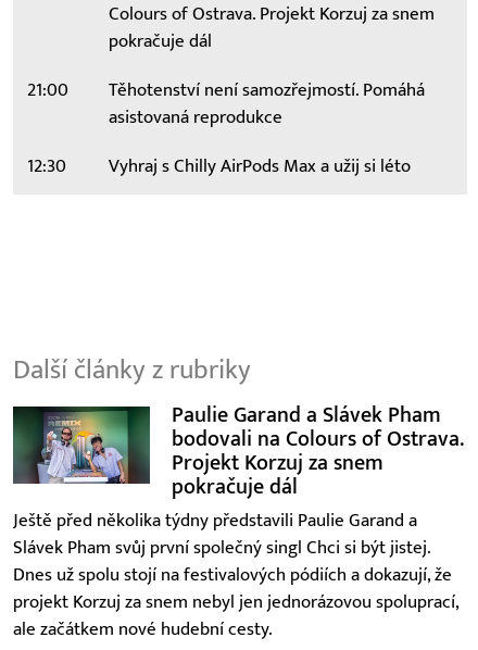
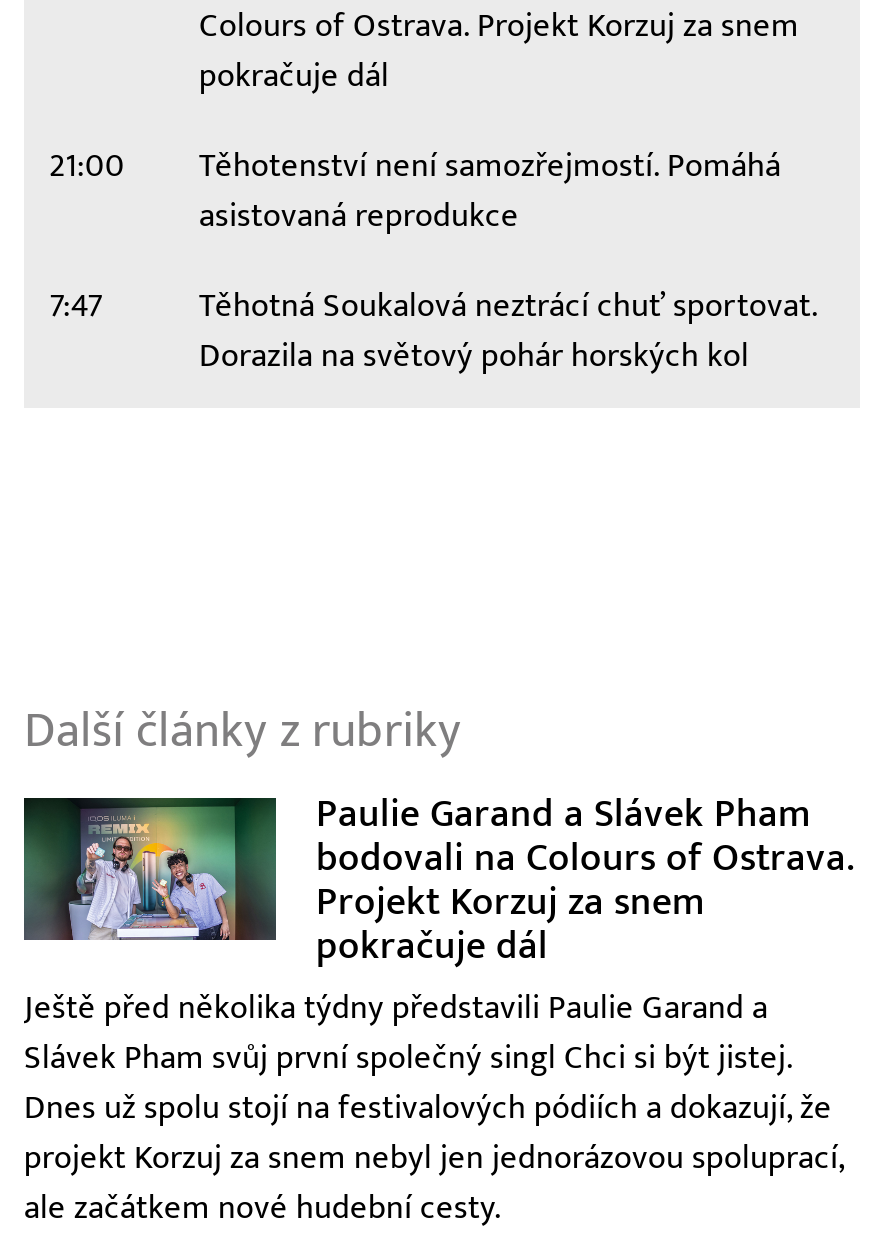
[27,156,410,177] 12:30 | Vyhraj s Chilly AirPods Max a užij si léto -> [49,286,817,376] 7:47 | Těhotná Soukalová neztrácí chuť sportovat. | Dorazila na světový pohár horských kol

